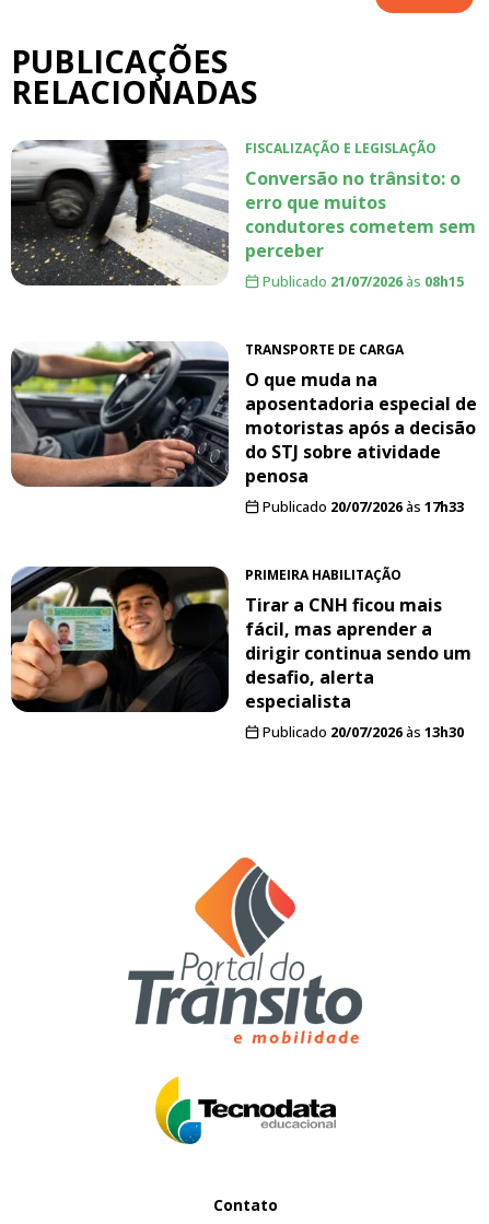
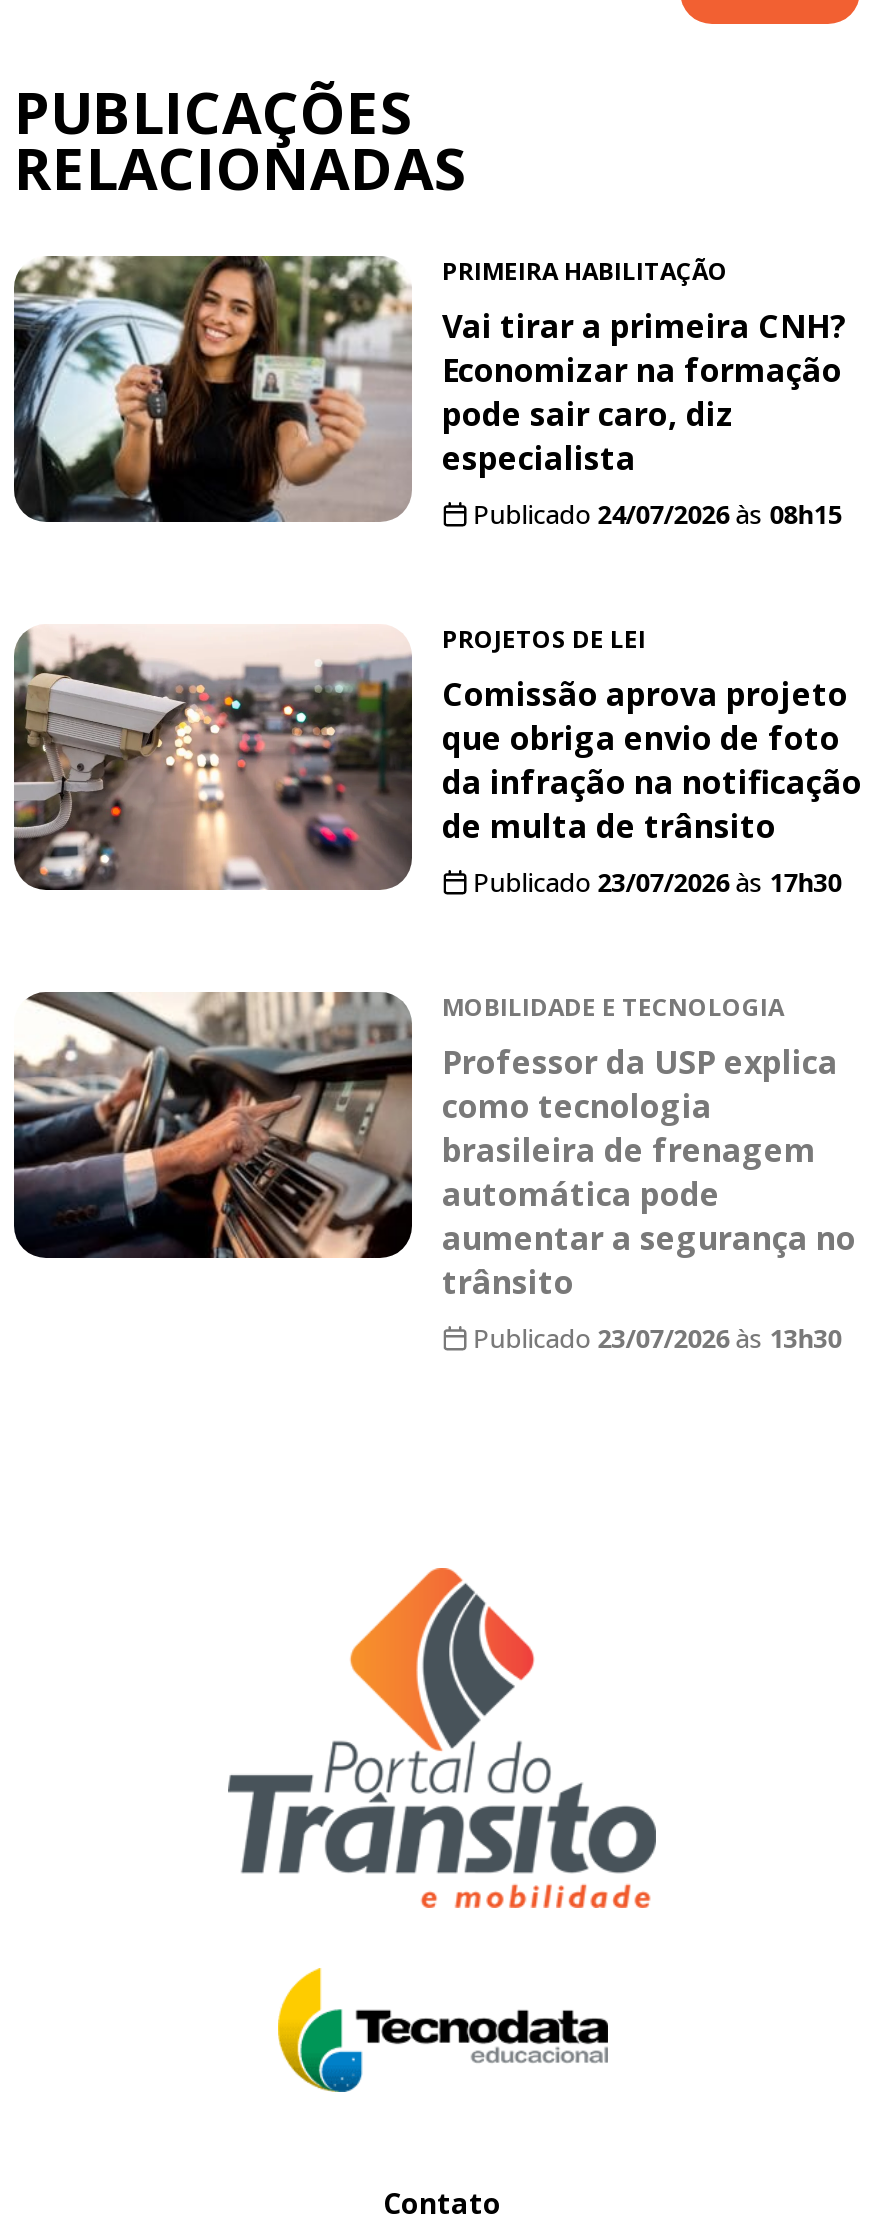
[11,139,229,287] [image] -> [12,256,412,524] [image]
[245,139,477,517] FISCALIZAÇÃO E LEGISLAÇÃO | Conversão no trânsito: o | erro que muitos | condutores cometem sem | perceber | Publicado 21/07/2026 às 08h15 | TRANSPORTE DE CARGA | O que muda na | aposentadoria especial de | motoristas após a decisão | do STJ sobre atividade | penosa | Publicado 20/07/2026 às 17h33 -> none
[10,340,229,488] [image] -> [12,630,414,892] [image]
[10,566,464,742] [image] | Publicado 20/07/2026 às 13h30 -> [12,497,862,1357] [image] | Publicado 24/07/2026às 08h15 | PROJETOS DE LEI | Comissão aprova projeto | que obriga envio de foto | da infração na notificação | de multa de trânsito | Publicado 23/07/2026às 17h30 | MOBILIDADE E TECNOLOGIA | Professor da USP explica | como tecnologia | brasileira de frenagem | automática pode | aumentar a segurança no | trânsito | Publicado 23/07/2026às 13h30
moved [245,566,401,585] -> [442,255,728,289]: PRIMEIRA HABILITAÇÃO
[245,593,471,690] Tirar a CNH ficou mais | fácil, mas aprender a | dirigir continua sendo um | desafio, alerta -> [442,305,846,437] Vai tirar a primeira CNH? | Economizar na formação | pode sair caro, diz
moved [245,690,351,714] -> [442,437,636,481]: especialista

